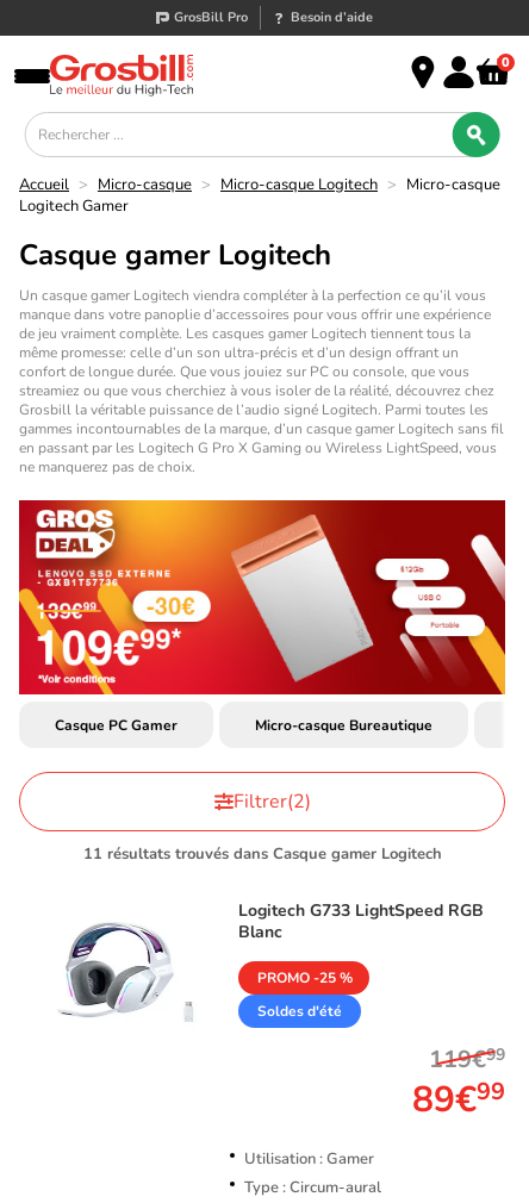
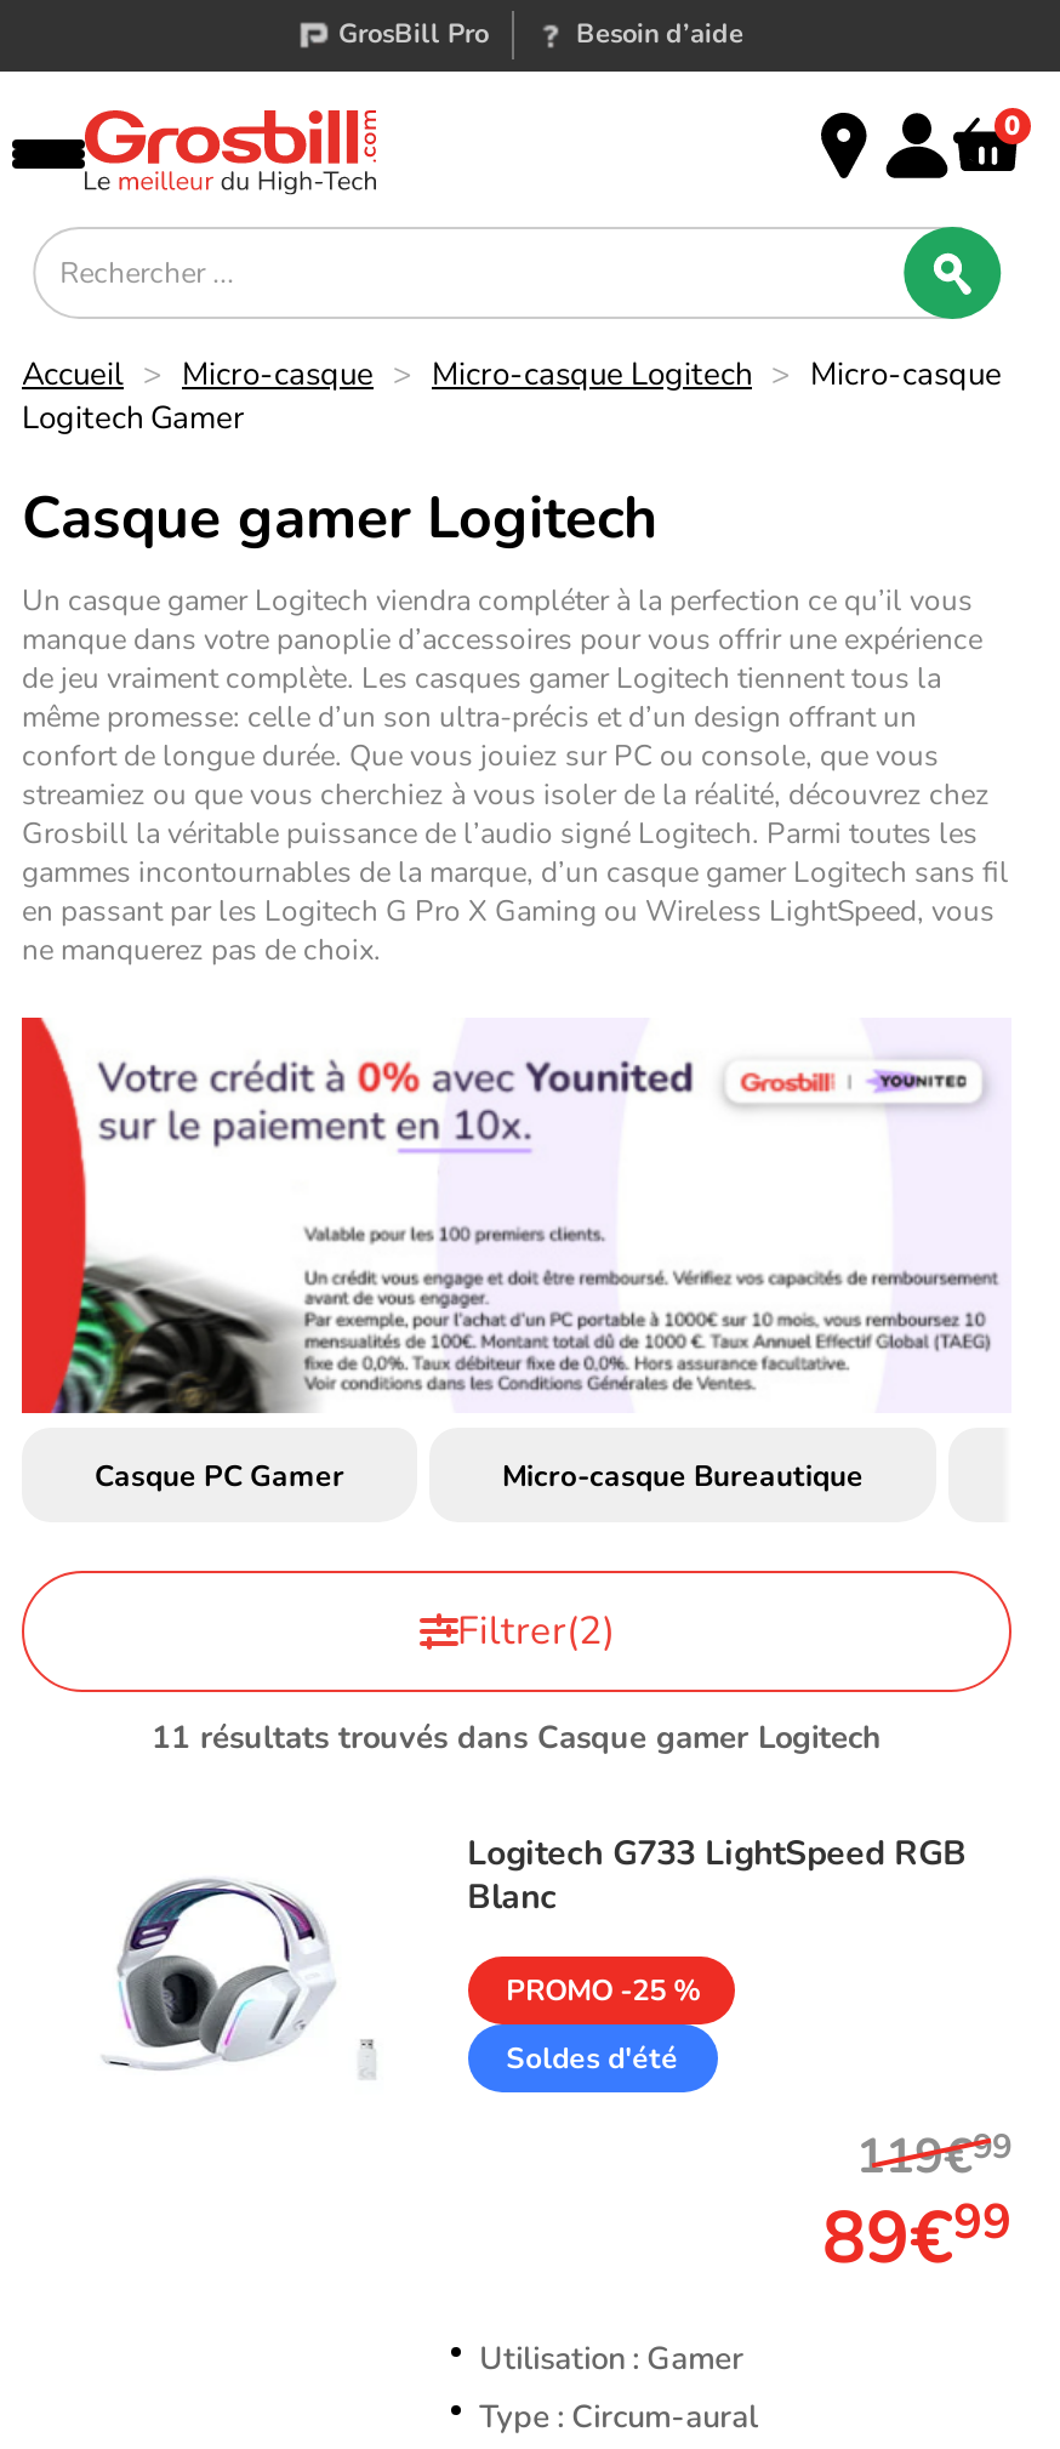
[18,499,506,696] [image] -> [19,1018,1011,1416] [image]

